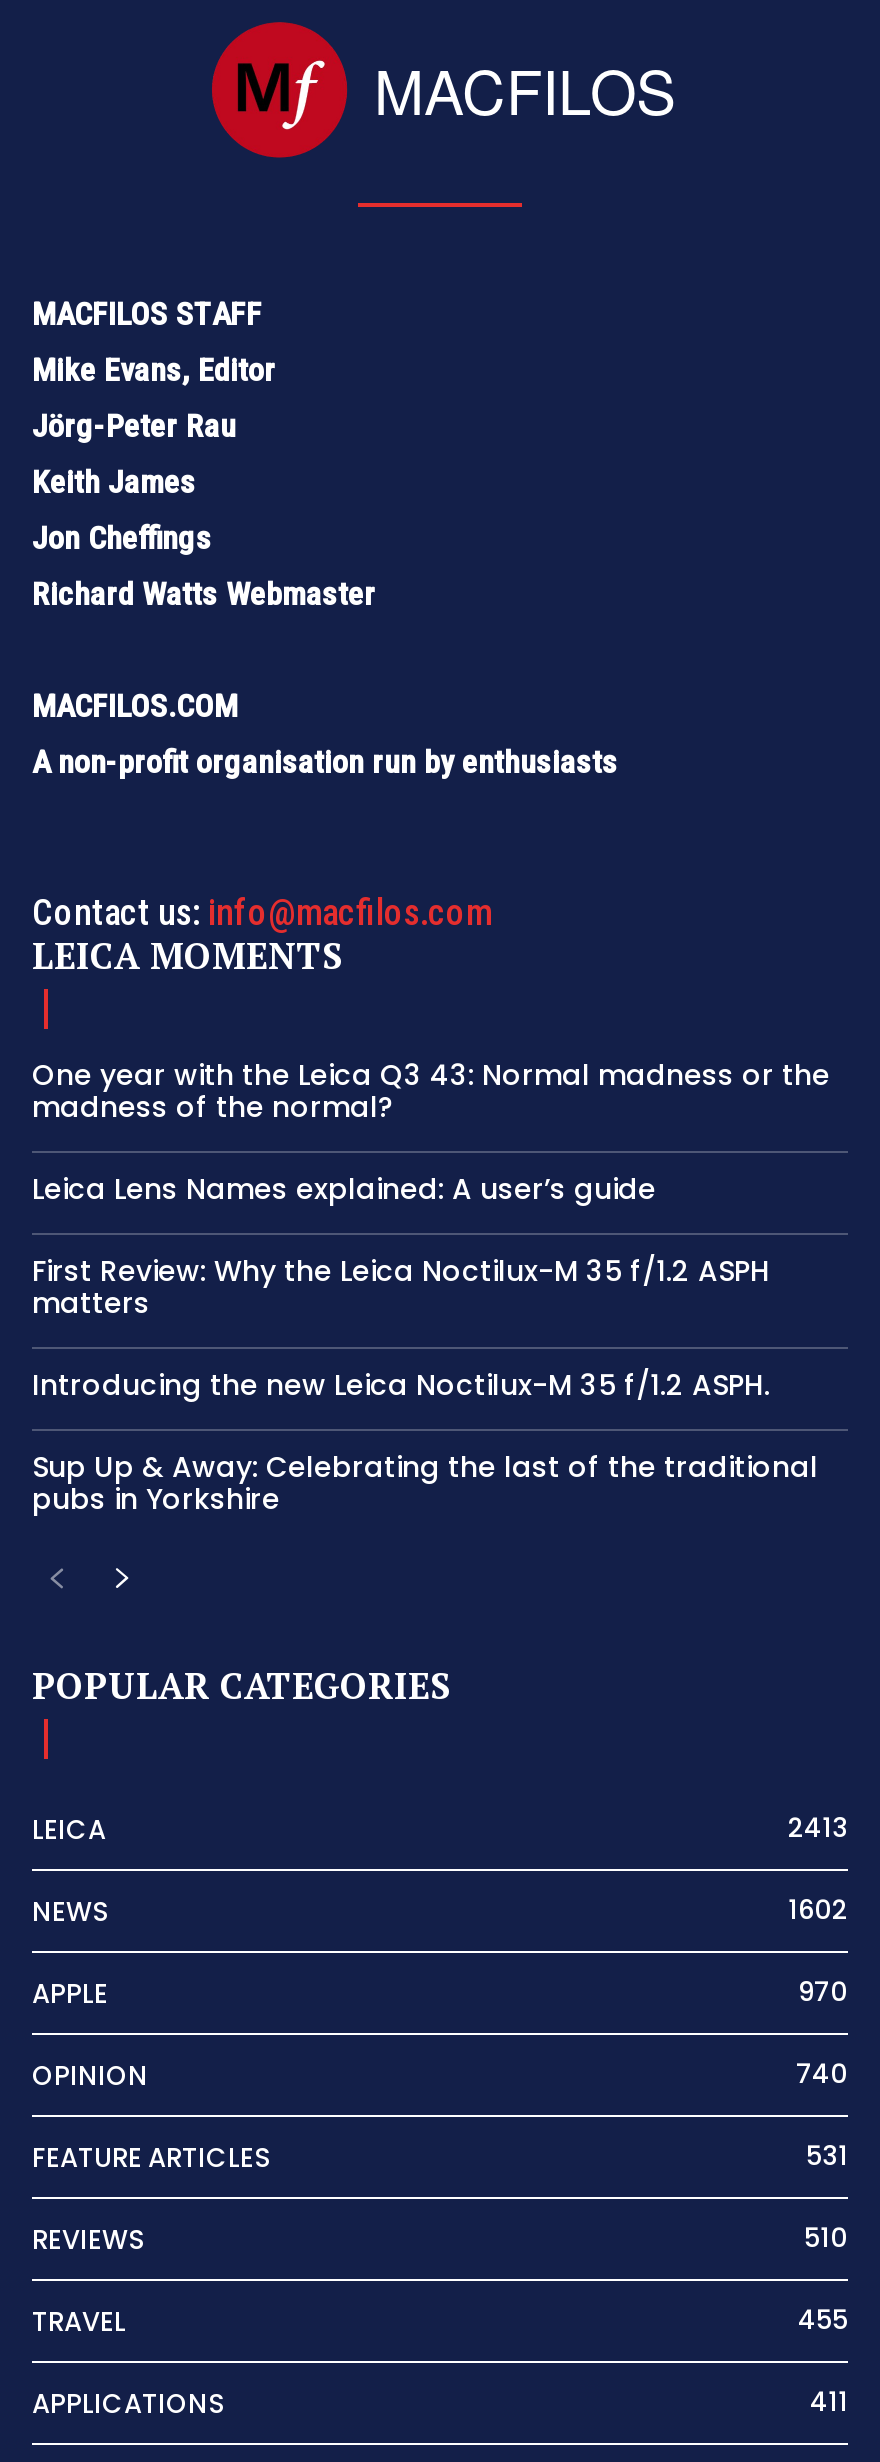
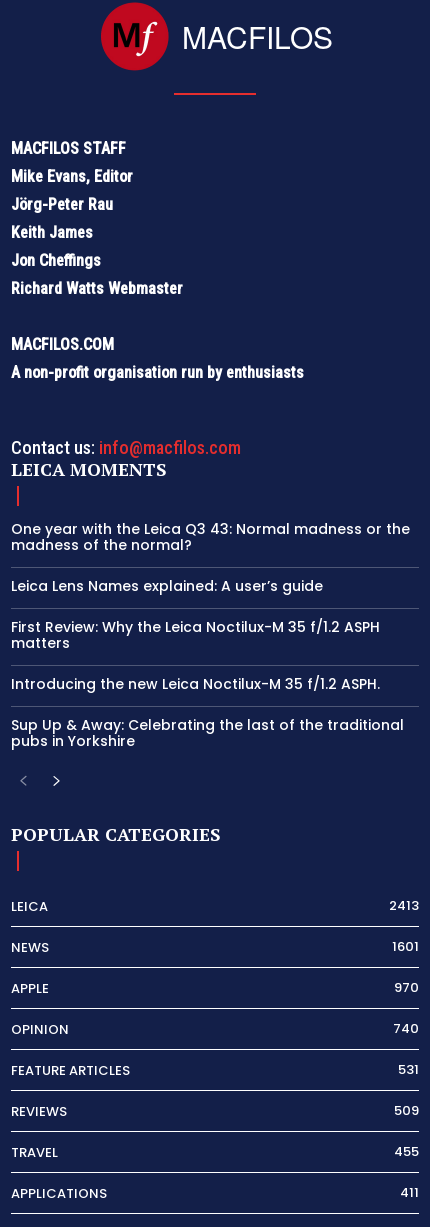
[788,1891,848,1929] 1602 -> [392,937,419,956] 1601
[804,2219,848,2257] 510 -> [394,1101,419,1120] 509

